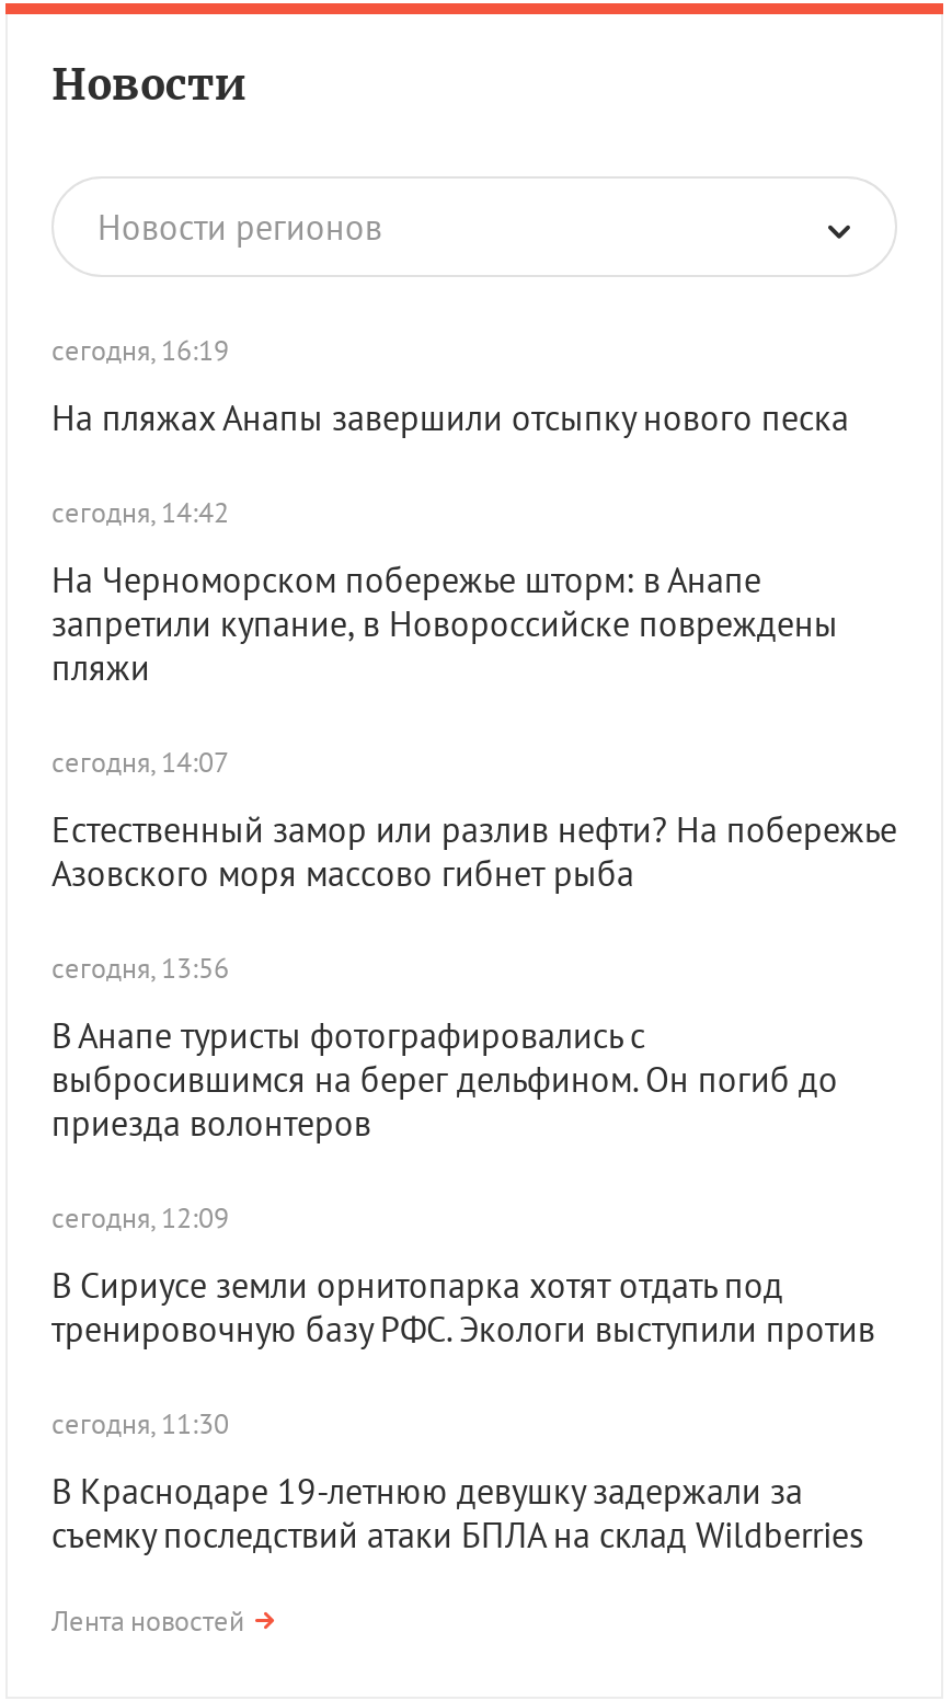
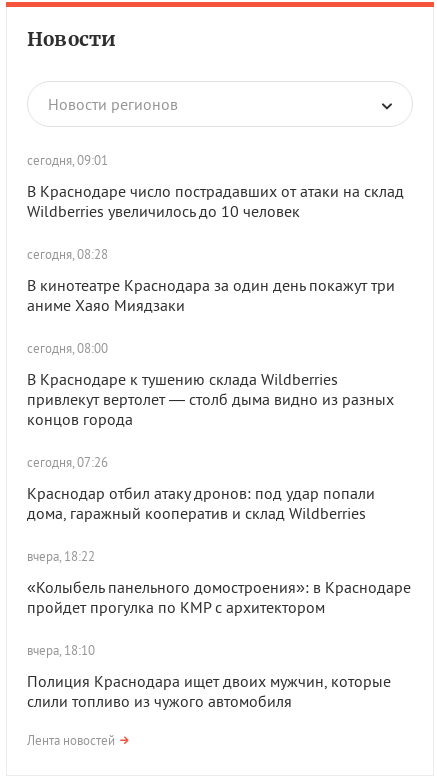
[51,332,229,369] сегодня, 16:19 -> [27,152,108,169] сегодня, 09:01
[51,395,849,439] На пляжах Анапы завершили отсыпку нового песка -> [27,181,404,221] В Краснодаре число пострадавших от атаки на склад | Wildberries увеличилось до 10 человек
[51,494,229,531] сегодня, 14:42 -> [27,246,108,263] сегодня, 08:28
[51,558,838,689] На Черноморском побережье шторм: в Анапе | запретили купание, в Новороссийске повреждены | пляжи -> [27,275,395,315] В кинотеатре Краснодара за один день покажут три | аниме Хаяо Миядзаки
[51,744,229,781] сегодня, 14:07 -> [27,340,108,357] сегодня, 08:00
[51,807,897,895] Естественный замор или разлив нефти? На побережье | Азовского моря массово гибнет рыба -> [27,369,394,429] В Краснодаре к тушению склада Wildberries | привлекут вертолет — столб дыма видно из разных | концов города
[51,950,229,987] сегодня, 13:56 -> [27,454,108,471] сегодня, 07:26
[51,1013,838,1145] В Анапе туристы фотографировались с | выбросившимся на берег дельфином. Он погиб до | приезда волонтеров -> [27,483,375,523] Краснодар отбил атаку дронов: под удар попали | дома, гаражный кооператив и склад Wildberries
[51,1199,229,1237] сегодня, 12:09 -> [27,548,95,565] вчера, 18:22
[51,1263,875,1351] В Сириусе земли орнитопарка хотят отдать под | тренировочную базу РФС. Экологи выступили против -> [27,577,411,617] «Колыбель панельного домостроения»: в Краснодаре | пройдет прогулка по КМР с архитектором
[51,1405,229,1443] сегодня, 11:30 -> [27,642,95,659] вчера, 18:10
[51,1469,864,1556] В Краснодаре 19-летнюю девушку задержали за | съемку последствий атаки БПЛА на склад Wildberries -> [27,671,391,711] Полиция Краснодара ищет двоих мужчин, которые | слили топливо из чужого автомобиля

